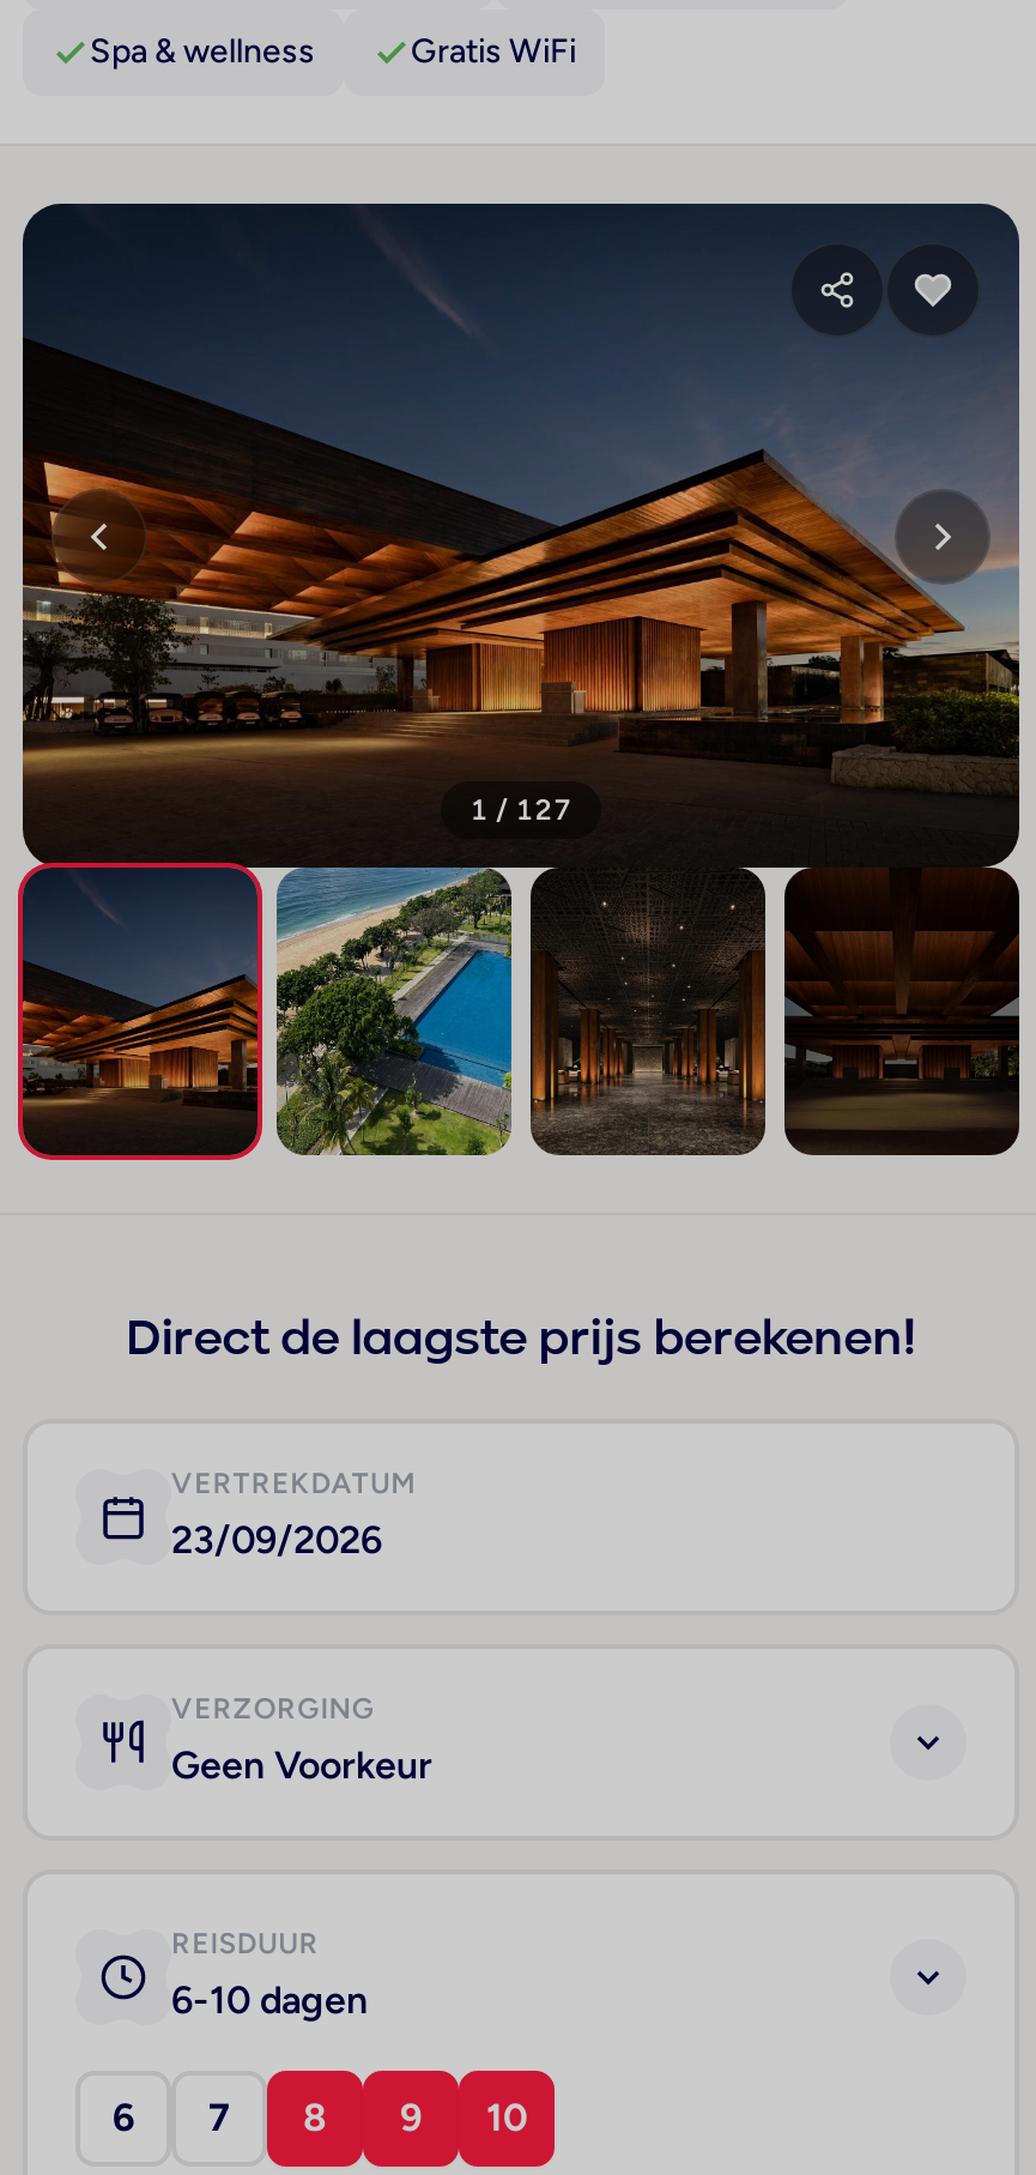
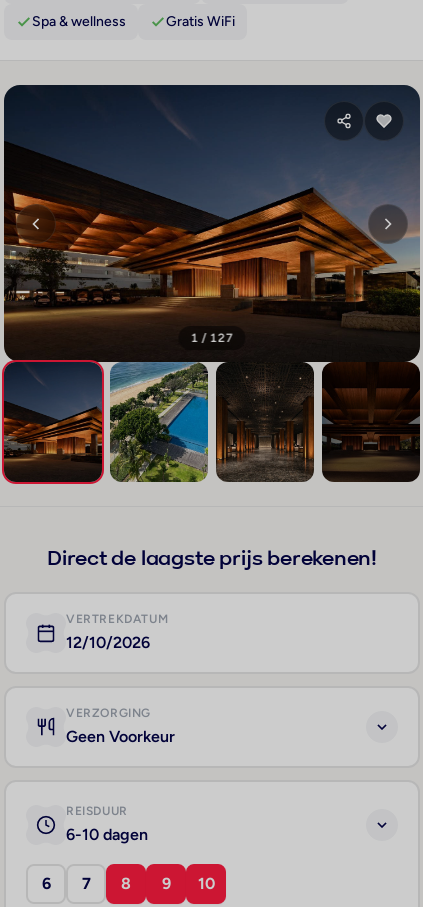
[171,1518,382,1563] 23/09/2026 -> [66,633,150,652] 12/10/2026

